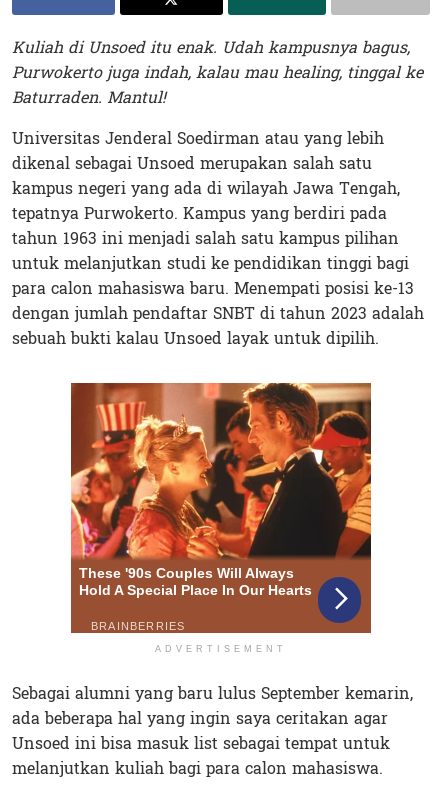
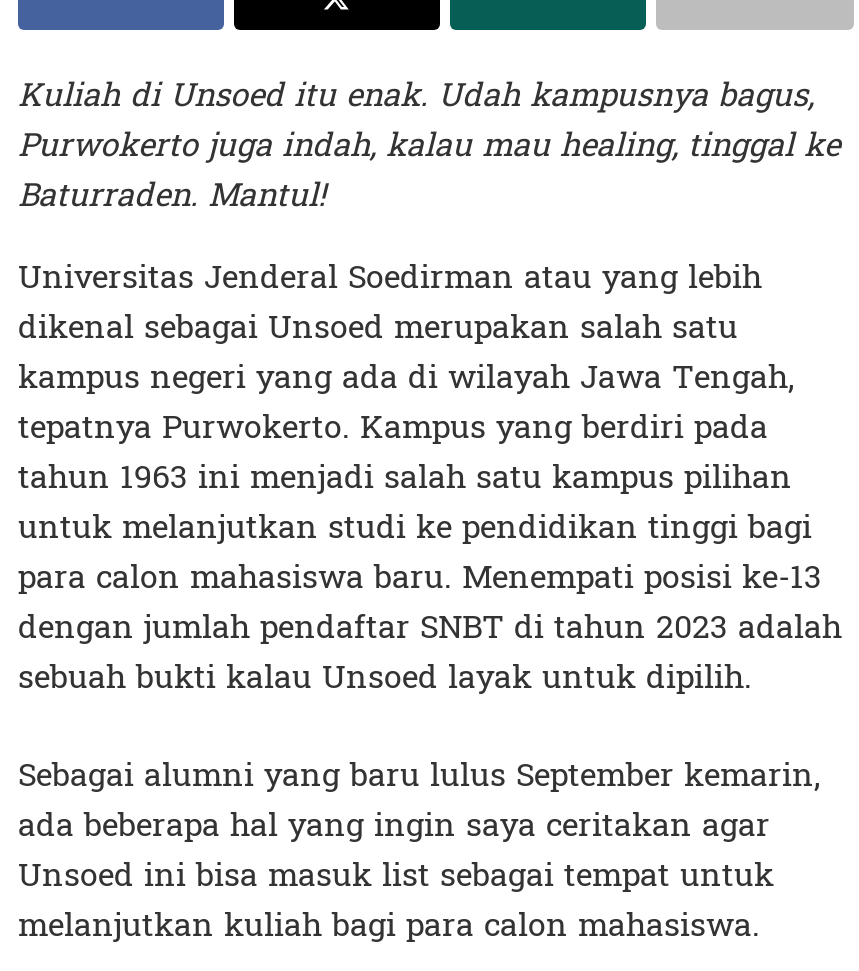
[70,382,372,654] [image] | ADVERTISEMENT -> none

